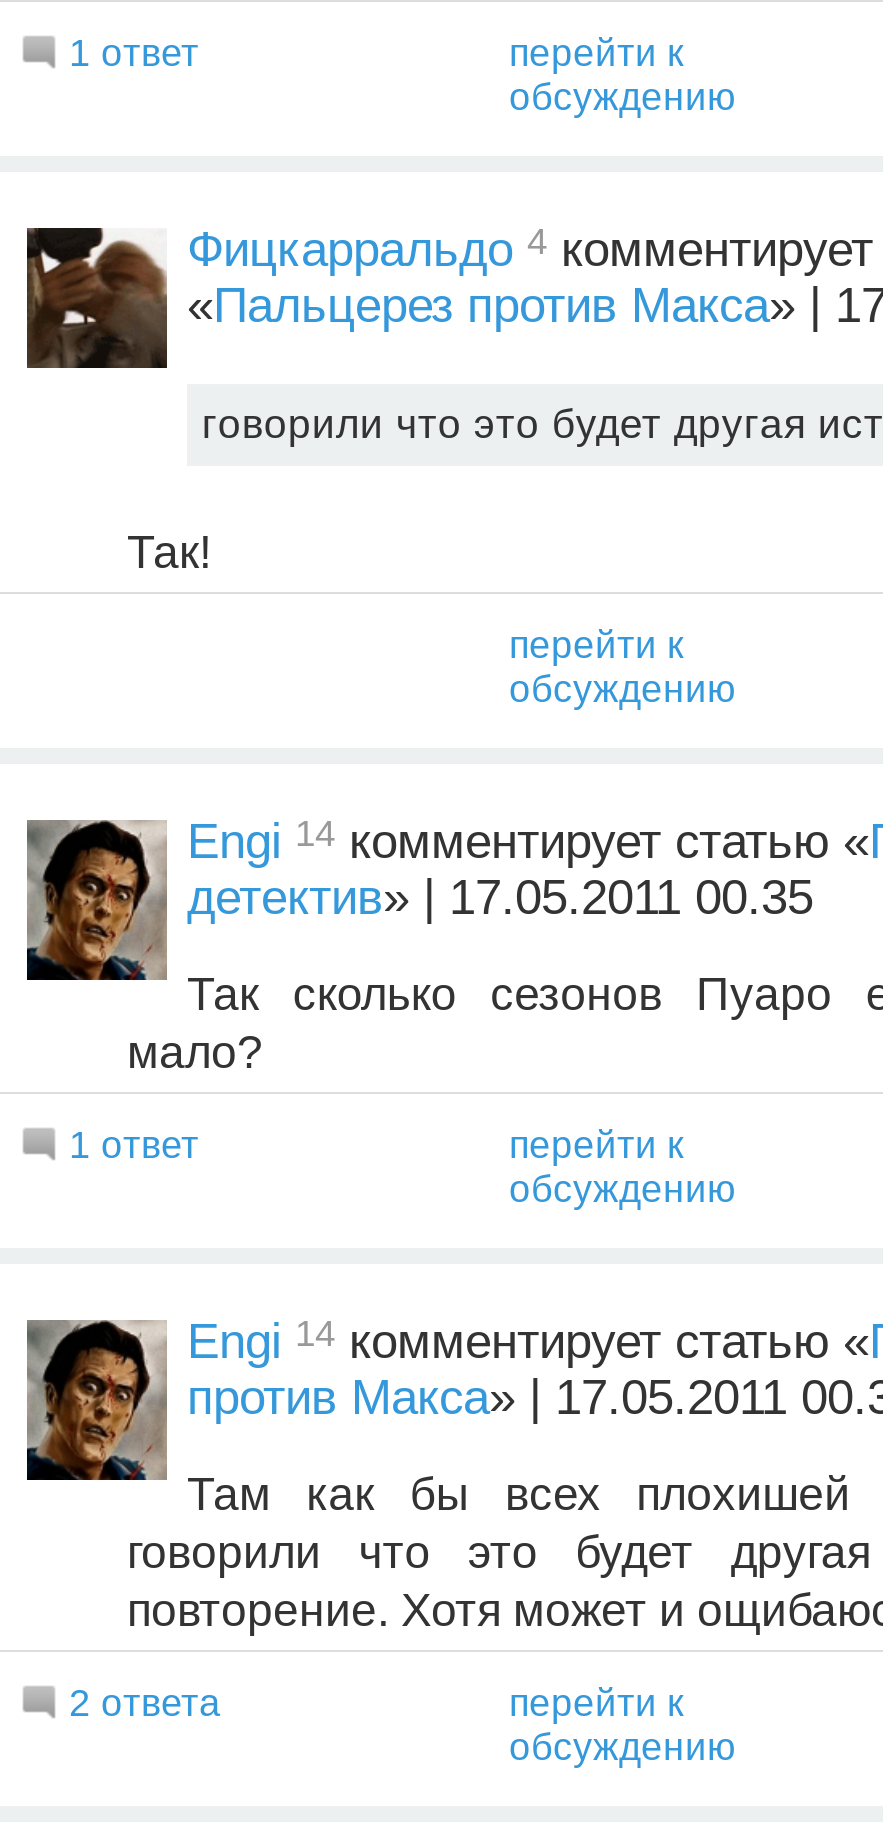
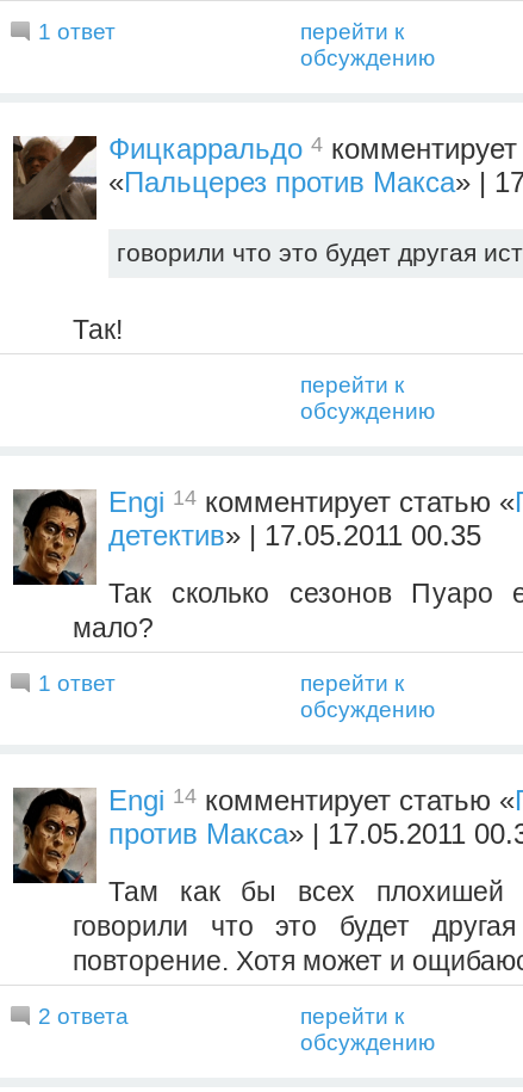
[29,226,167,368] [image] -> [15,135,98,220] [image]

